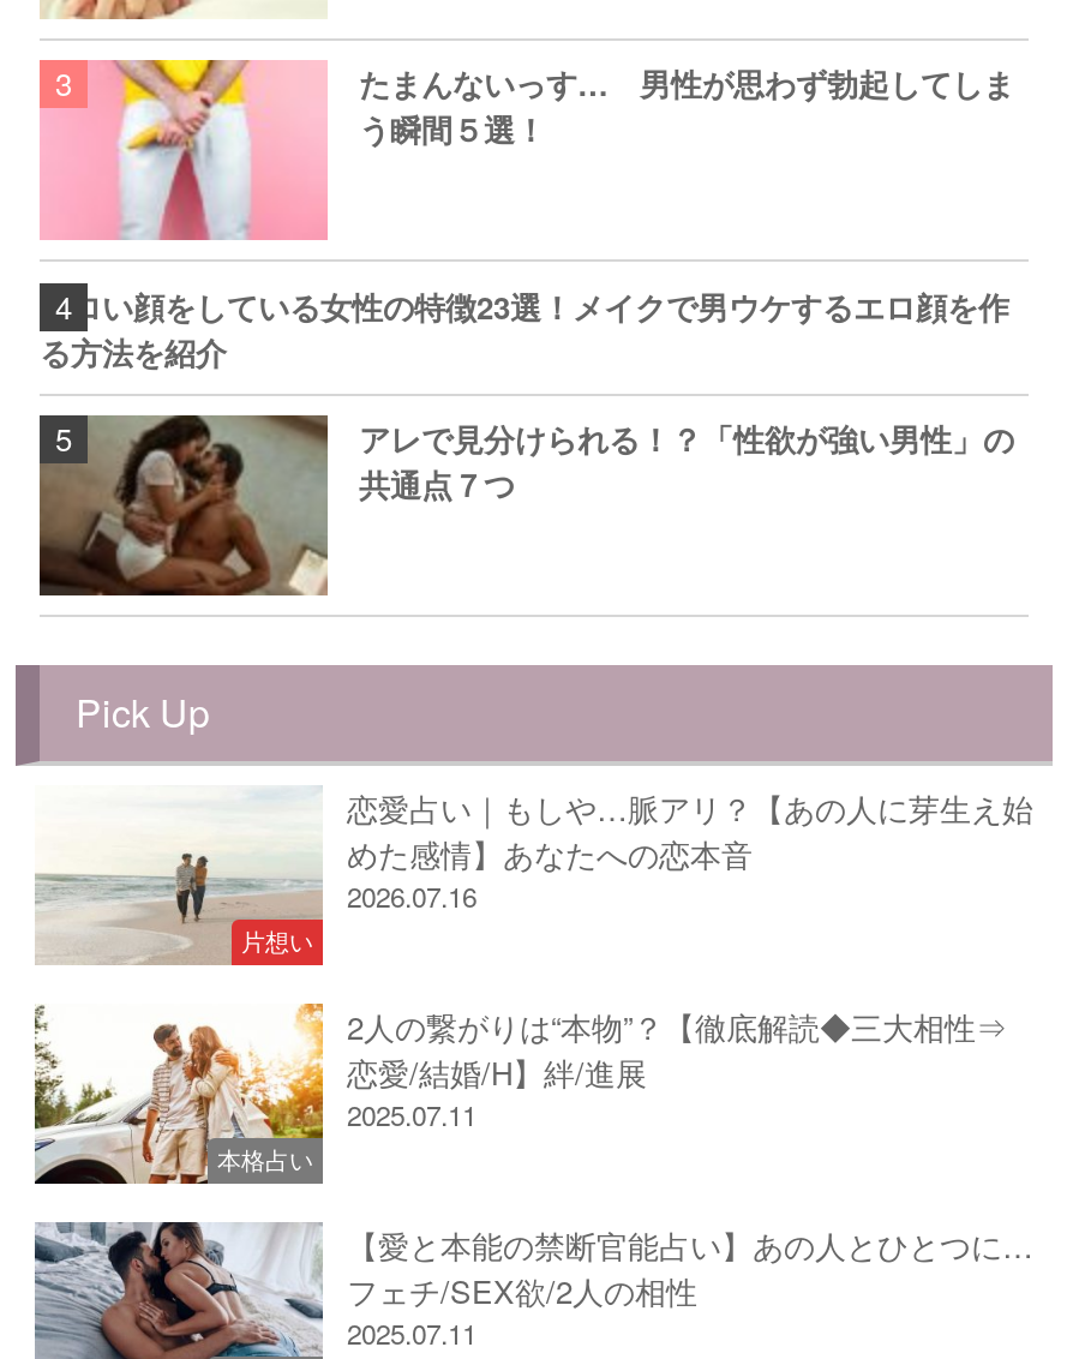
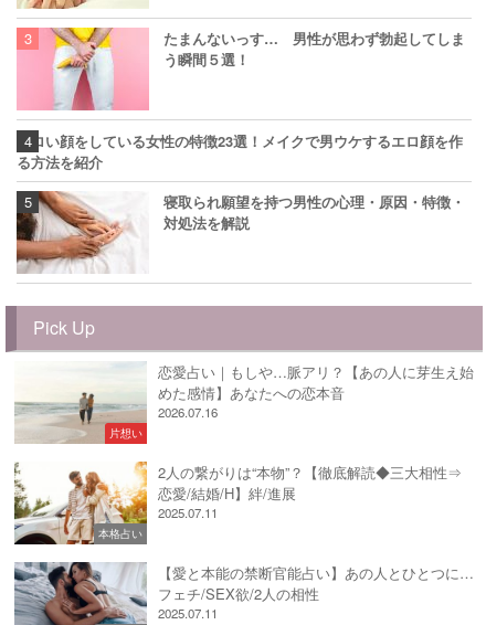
[37,413,1014,598] [image] | アレで見分けられる！？「性欲が強い男性」の | 共通点７つ -> [15,191,465,274] [image] | 寝取られ願望を持つ男性の心理・原因・特徴・ | 対処法を解説

